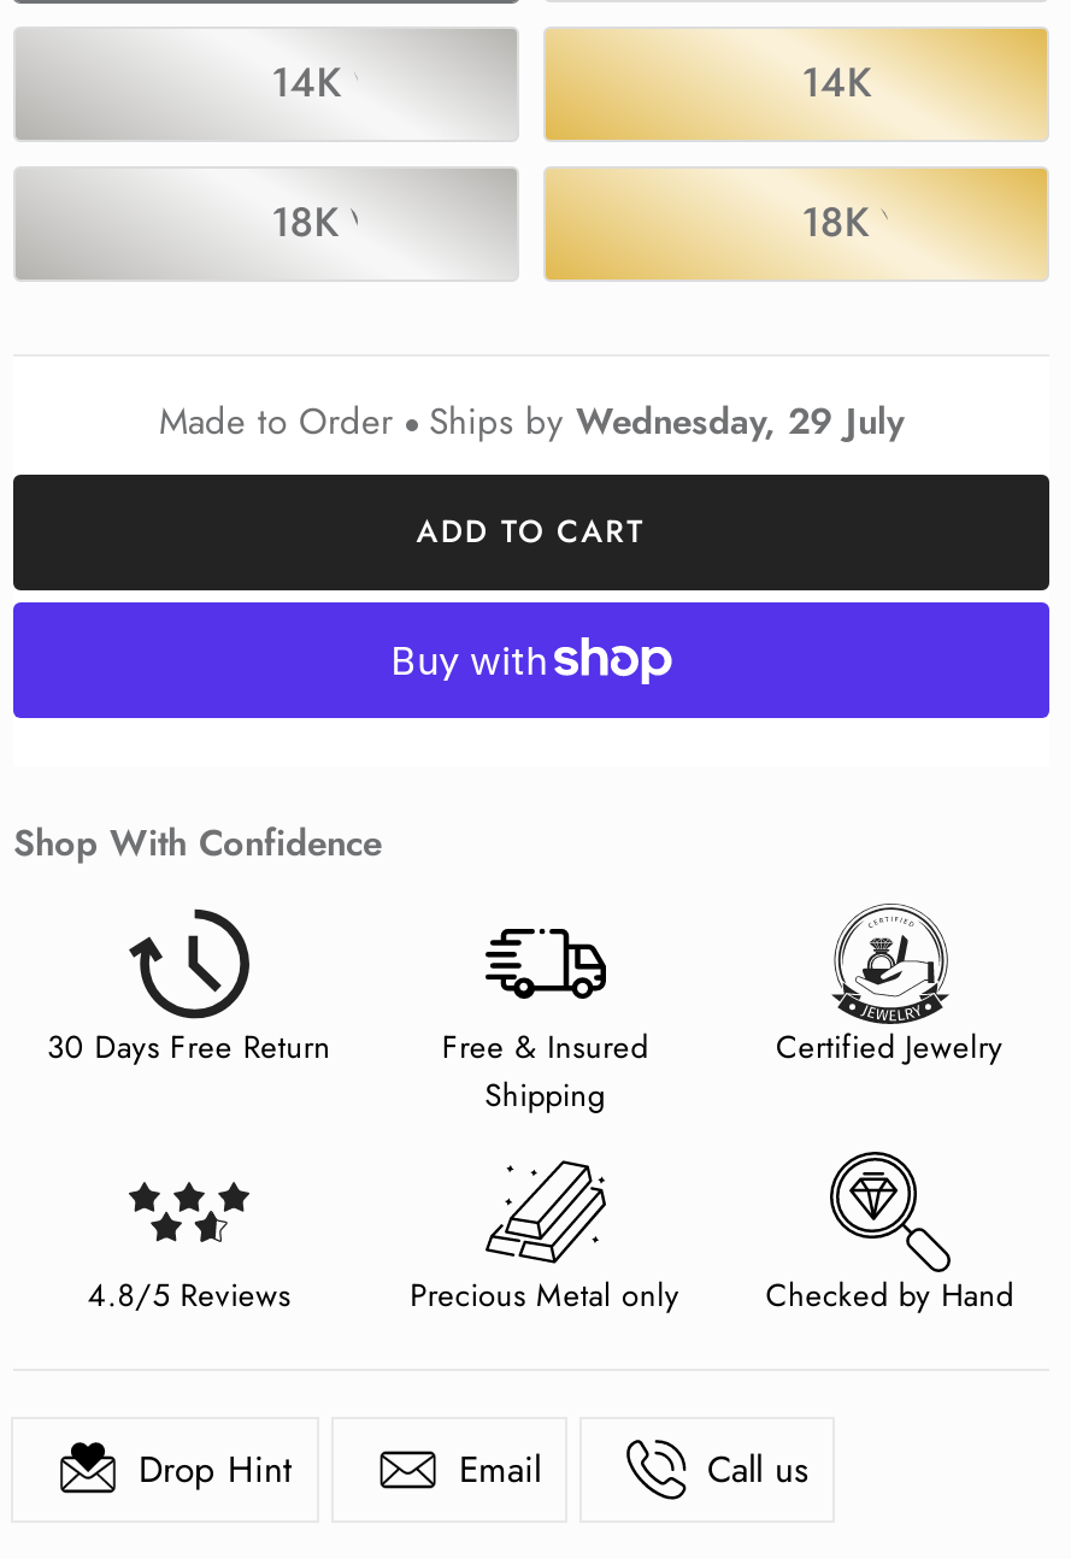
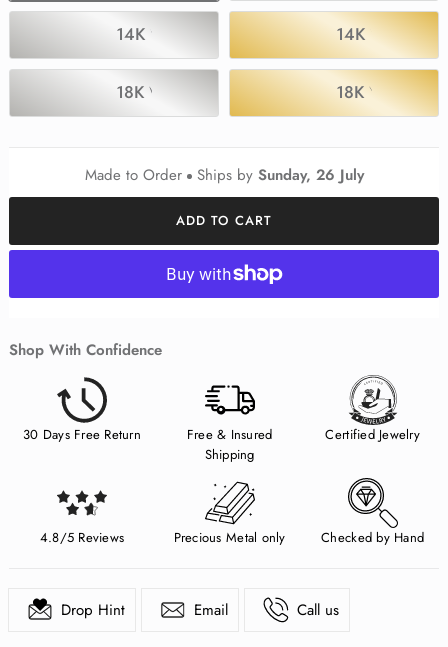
[159,395,904,448] Made to Order Ships by Wednesday, 29 July -> [84,164,363,186] Made to Order Ships by Sunday, 26 July

